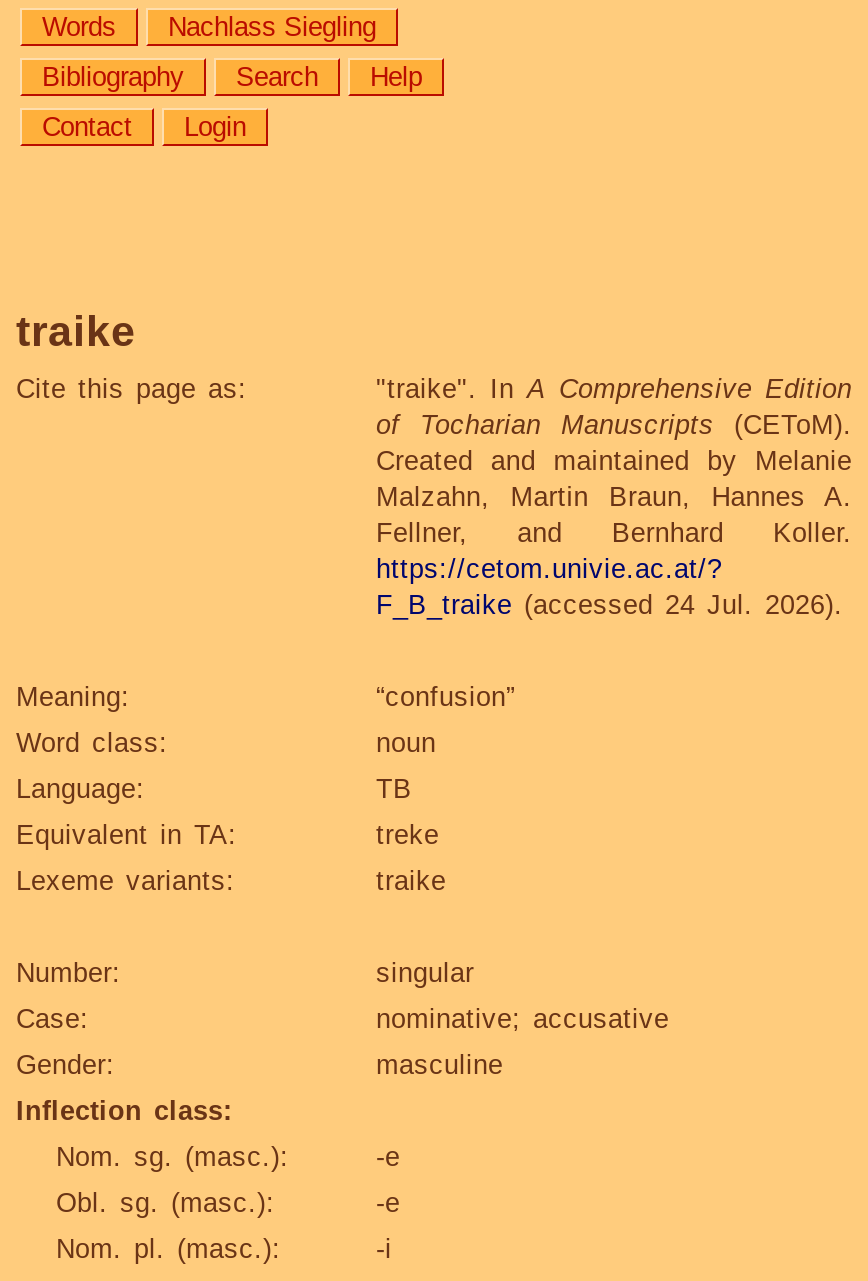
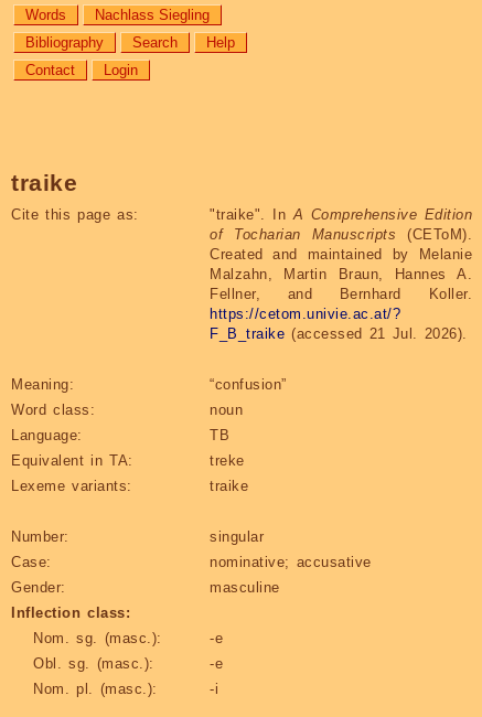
[376,591,843,621] F_B_traike (accessed 24 Jul. 2026). -> [210,326,467,342] F_B_traike (accessed 21 Jul. 2026).

